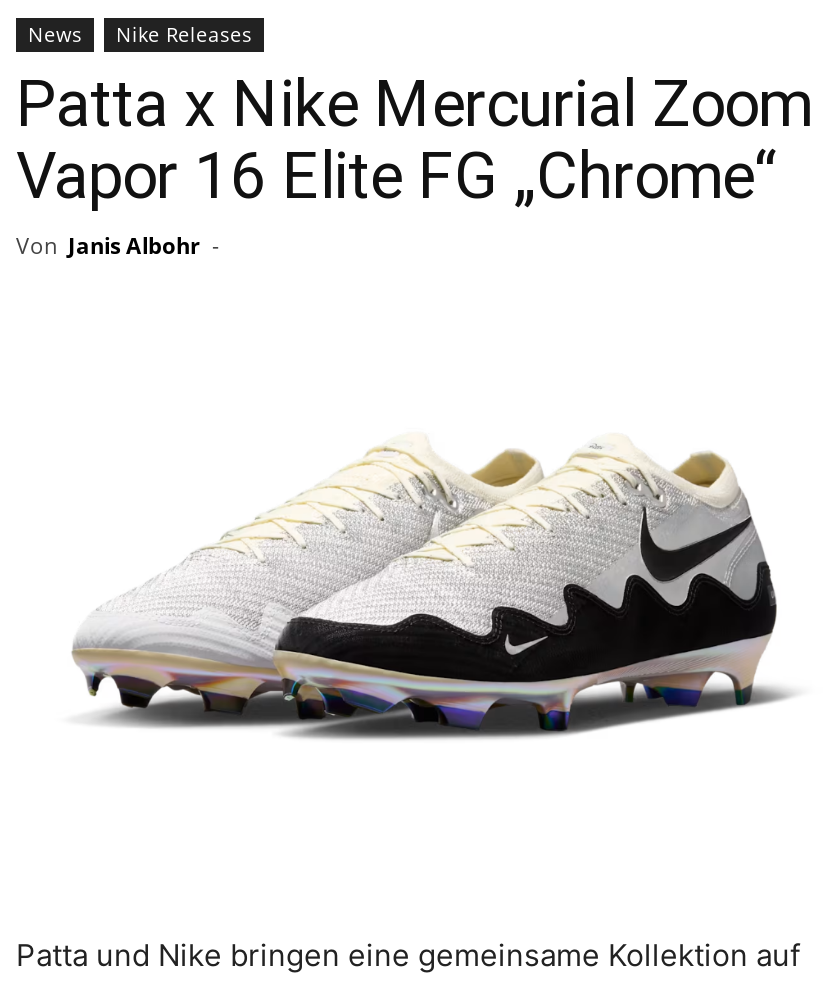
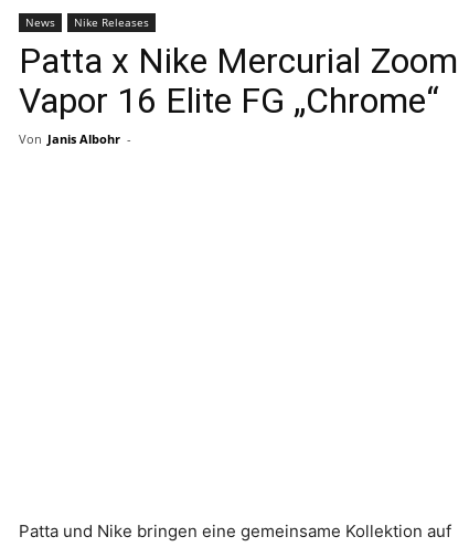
[70,443,792,741] [image] -> none

